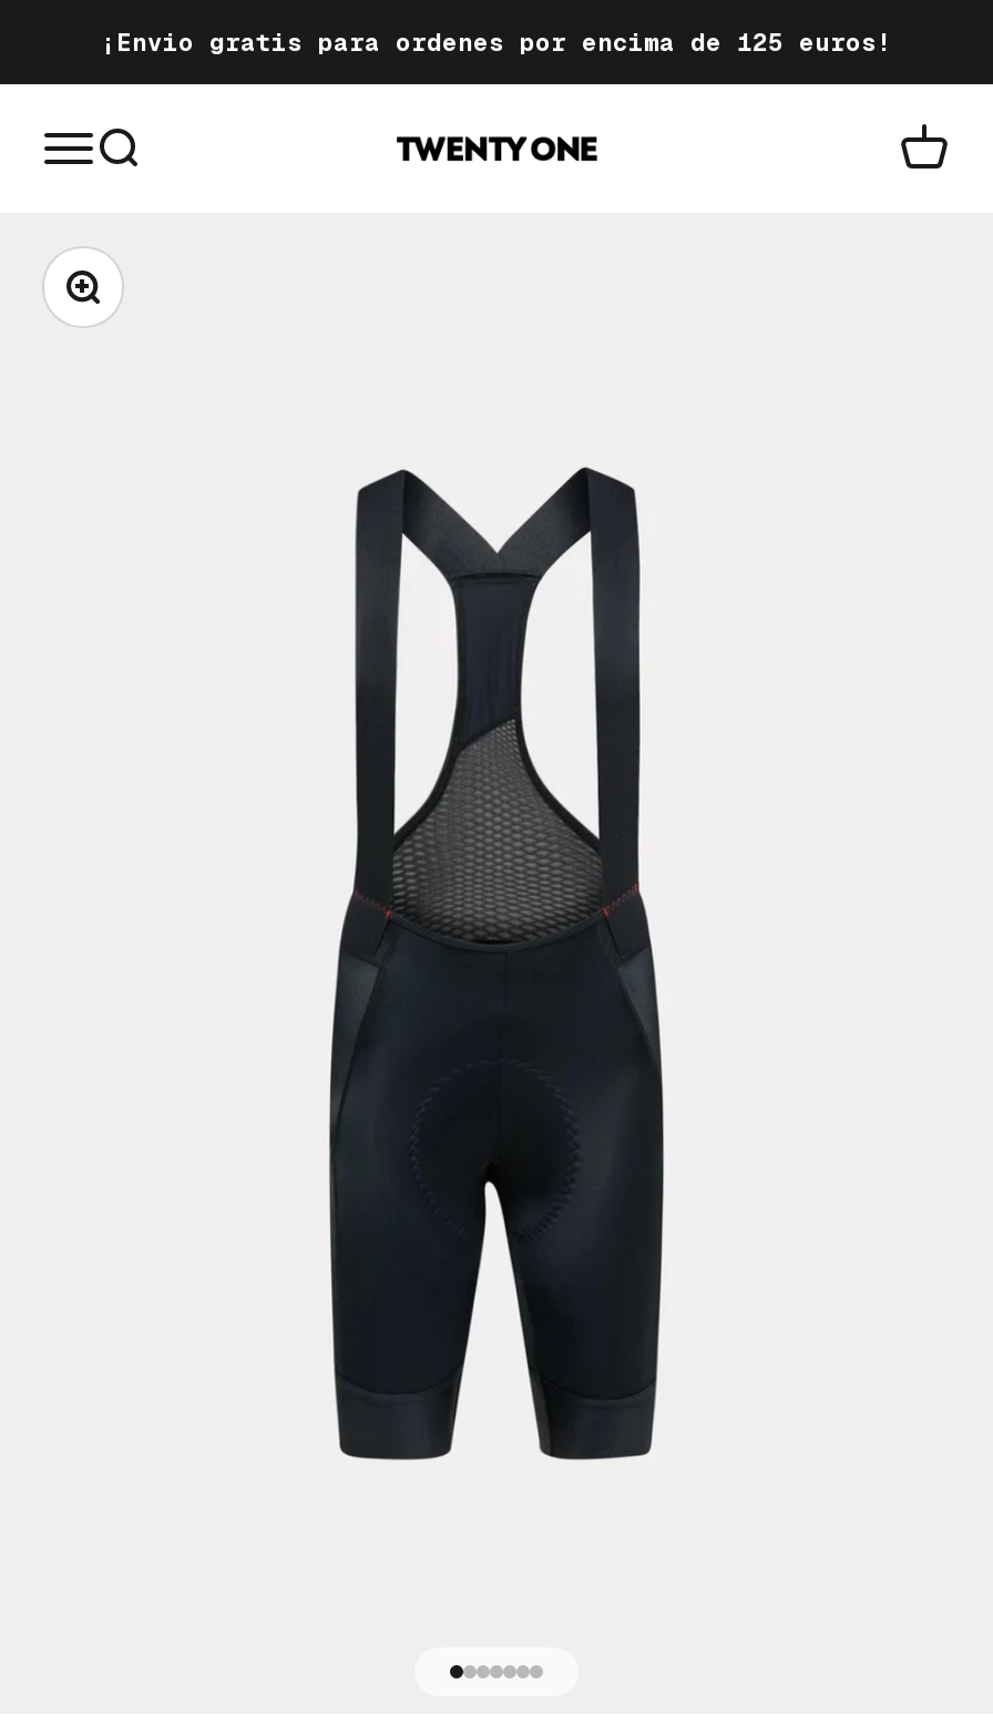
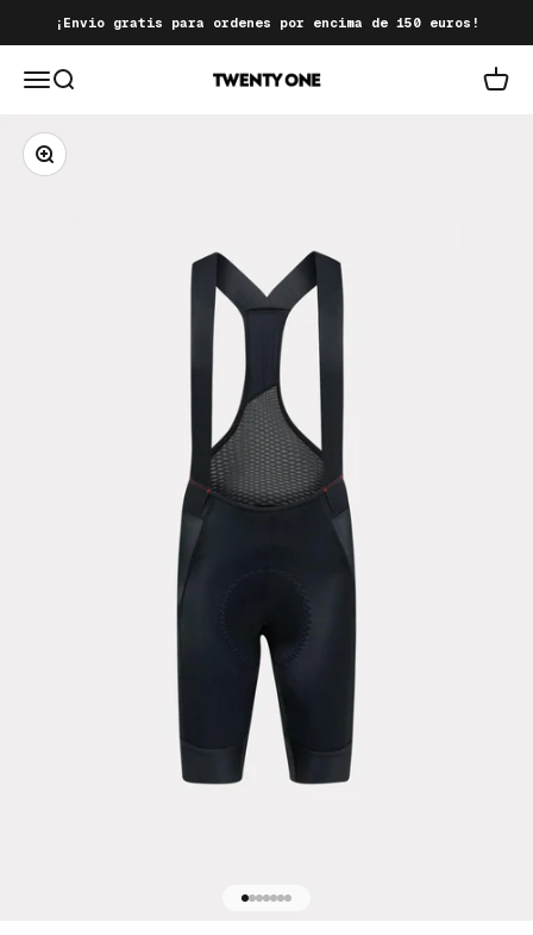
[101,27,892,58] ¡Envio gratis para ordenes por encima de 125 euros! -> [54,14,479,31] ¡Envio gratis para ordenes por encima de 150 euros!

